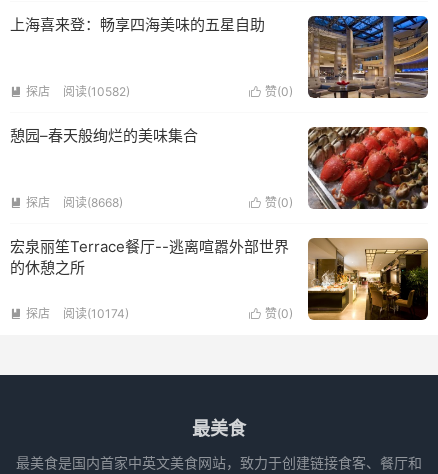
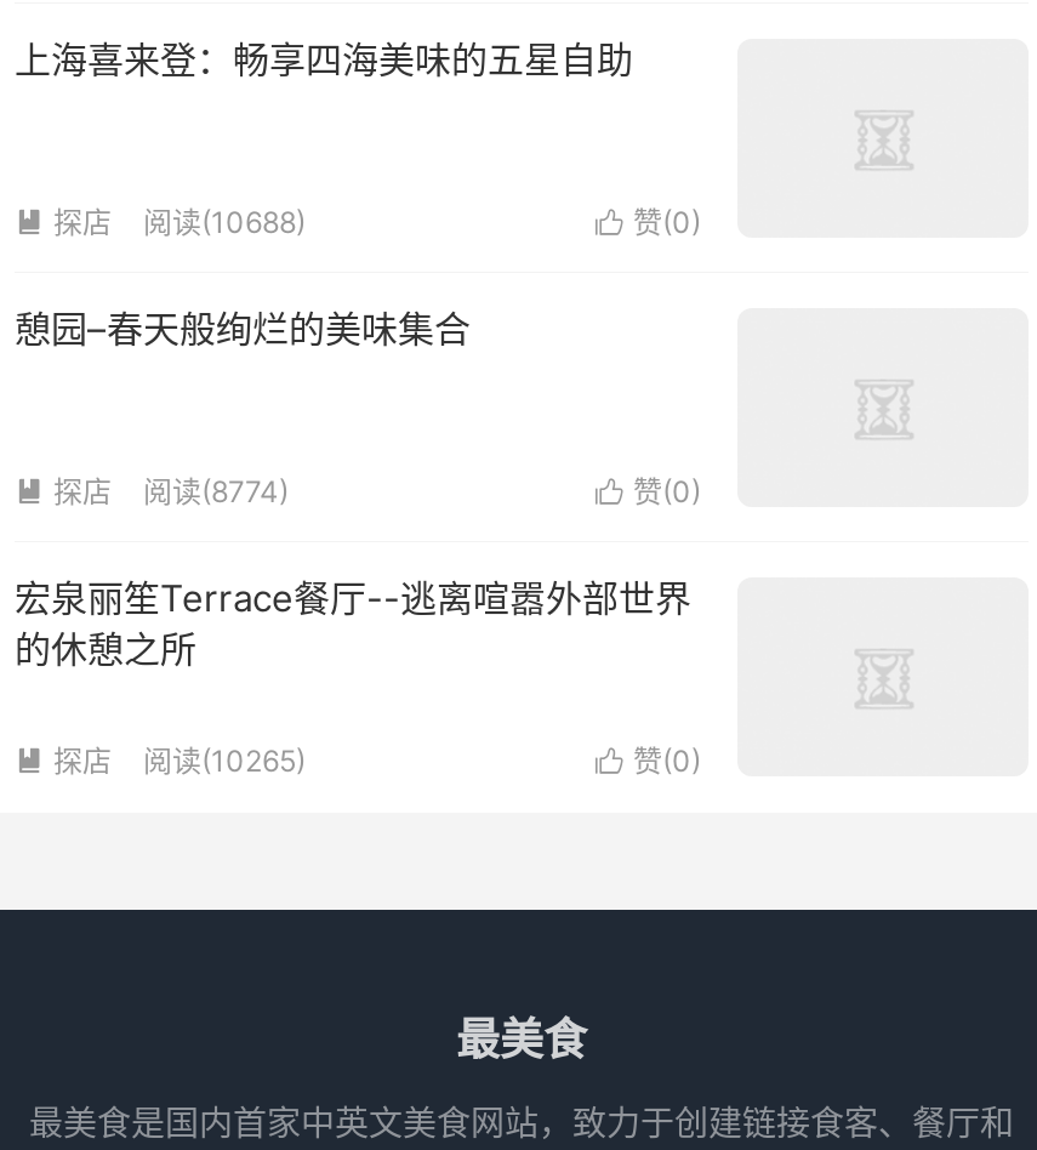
[307,15,429,99] [image] -> none
[63,84,130,99] 阅读(10582) -> [143,204,306,240] 阅读(10688)
[307,126,429,210] [image] -> none
[63,195,123,210] 阅读(8668) -> [143,473,289,509] 阅读(8774)
[307,237,429,321] [image] -> none
[63,306,129,321] 阅读(10174) -> [143,742,306,779] 阅读(10265)

